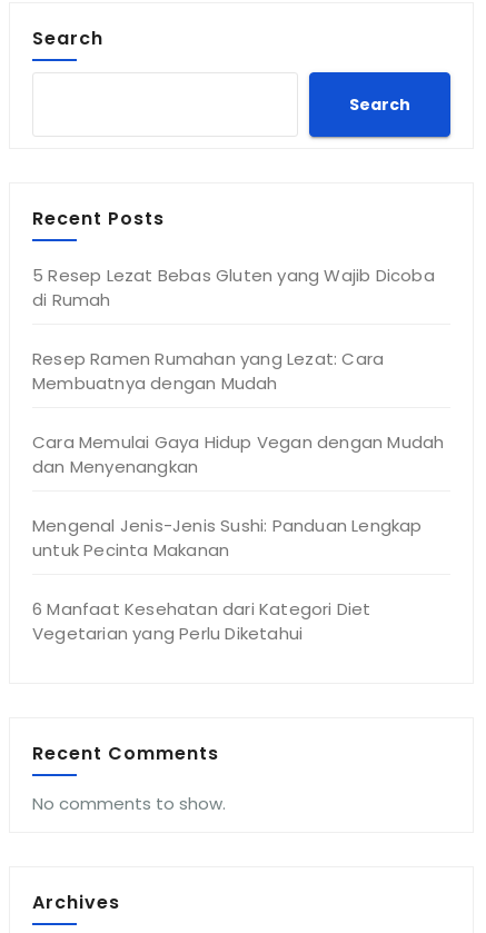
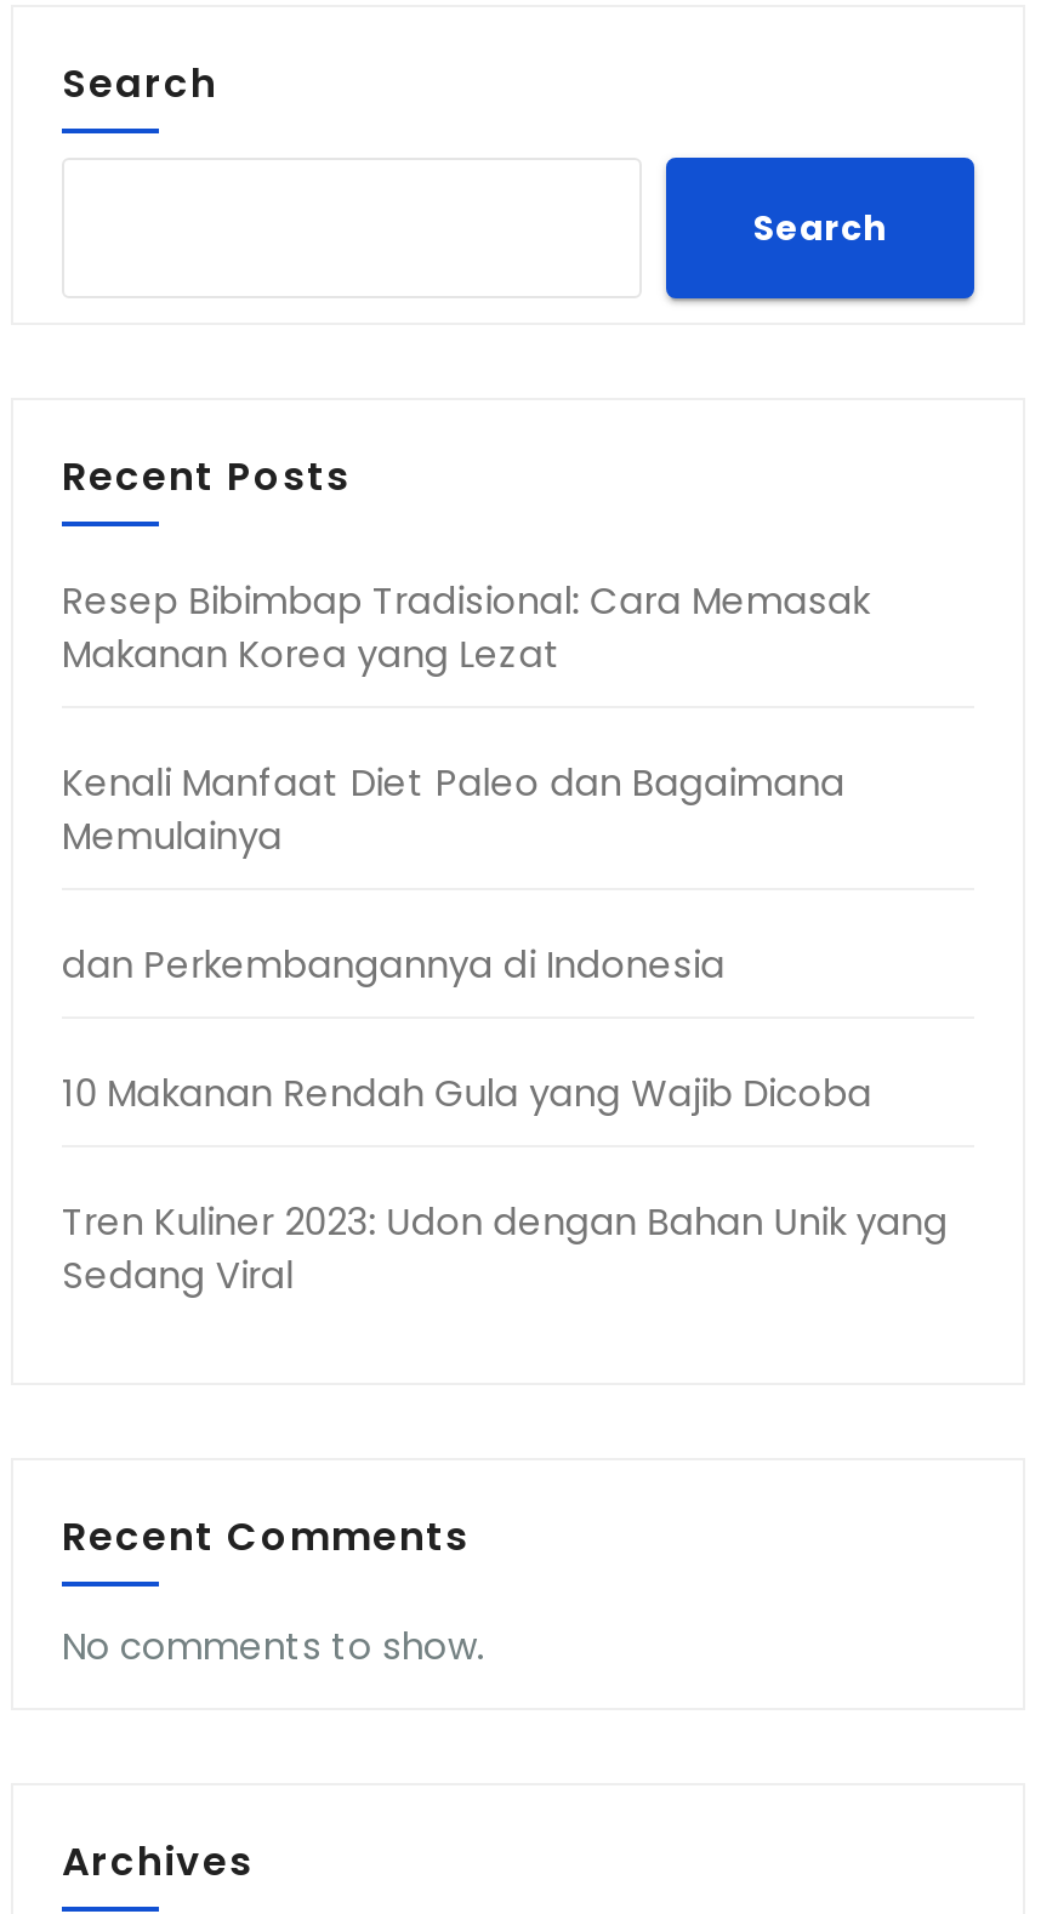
[32,264,435,311] 5 Resep Lezat Bebas Gluten yang Wajib Dicoba | di Rumah -> [62,575,870,679] Resep Bibimbap Tradisional: Cara Memasak | Makanan Korea yang Lezat
[32,347,384,395] Resep Ramen Rumahan yang Lezat: Cara | Membuatnya dengan Mudah -> [62,757,845,861] Kenali Manfaat Diet Paleo dan Bagaimana | Memulainya
[32,430,444,478] Cara Memulai Gaya Hidup Vegan dengan Mudah | dan Menyenangkan -> [62,939,725,990] dan Perkembangannya di Indonesia
[32,514,422,562] Mengenal Jenis-Jenis Sushi: Panduan Lengkap | untuk Pecinta Makanan -> [62,1067,872,1118] 10 Makanan Rendah Gula yang Wajib Dicoba
[32,597,371,645] 6 Manfaat Kesehatan dari Kategori Diet | Vegetarian yang Perlu Diketahui -> [62,1196,948,1300] Tren Kuliner 2023: Udon dengan Bahan Unik yang | Sedang Viral

